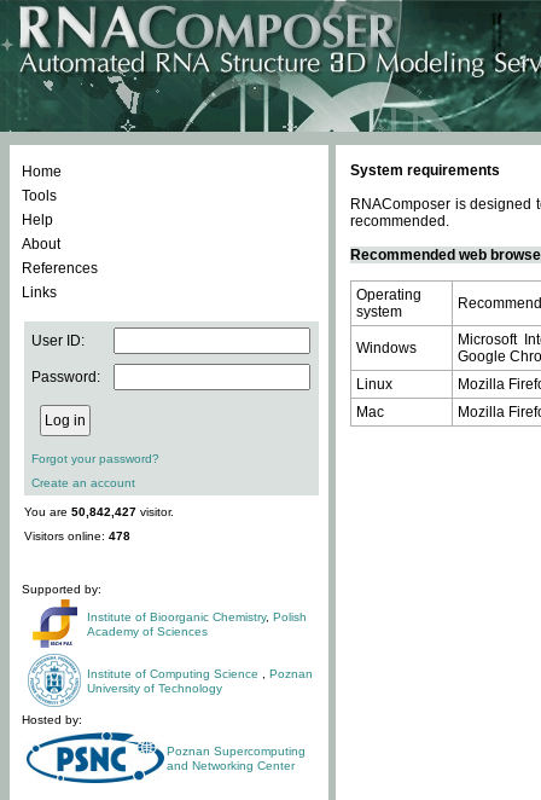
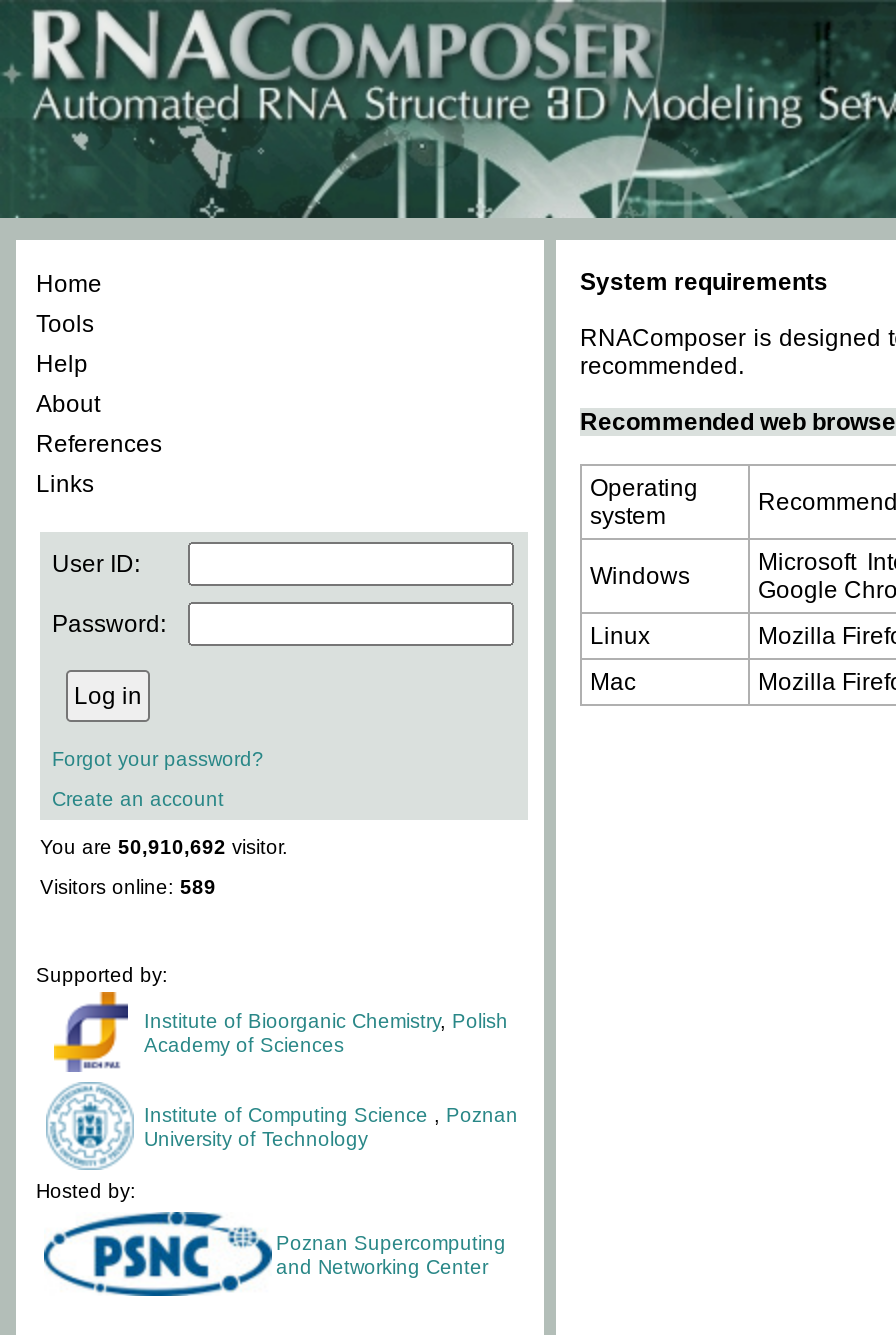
[24,505,174,518] You are 50,842,427 visitor. -> [40,836,288,858] You are 50,910,692 visitor.
[24,529,130,543] Visitors online: 478 -> [40,876,216,898] Visitors online: 589

